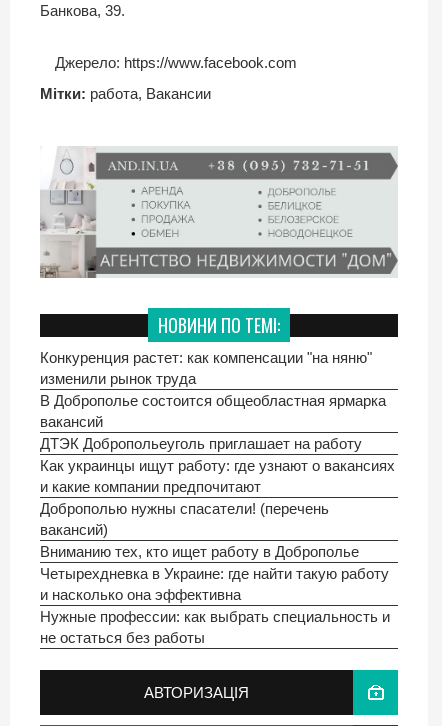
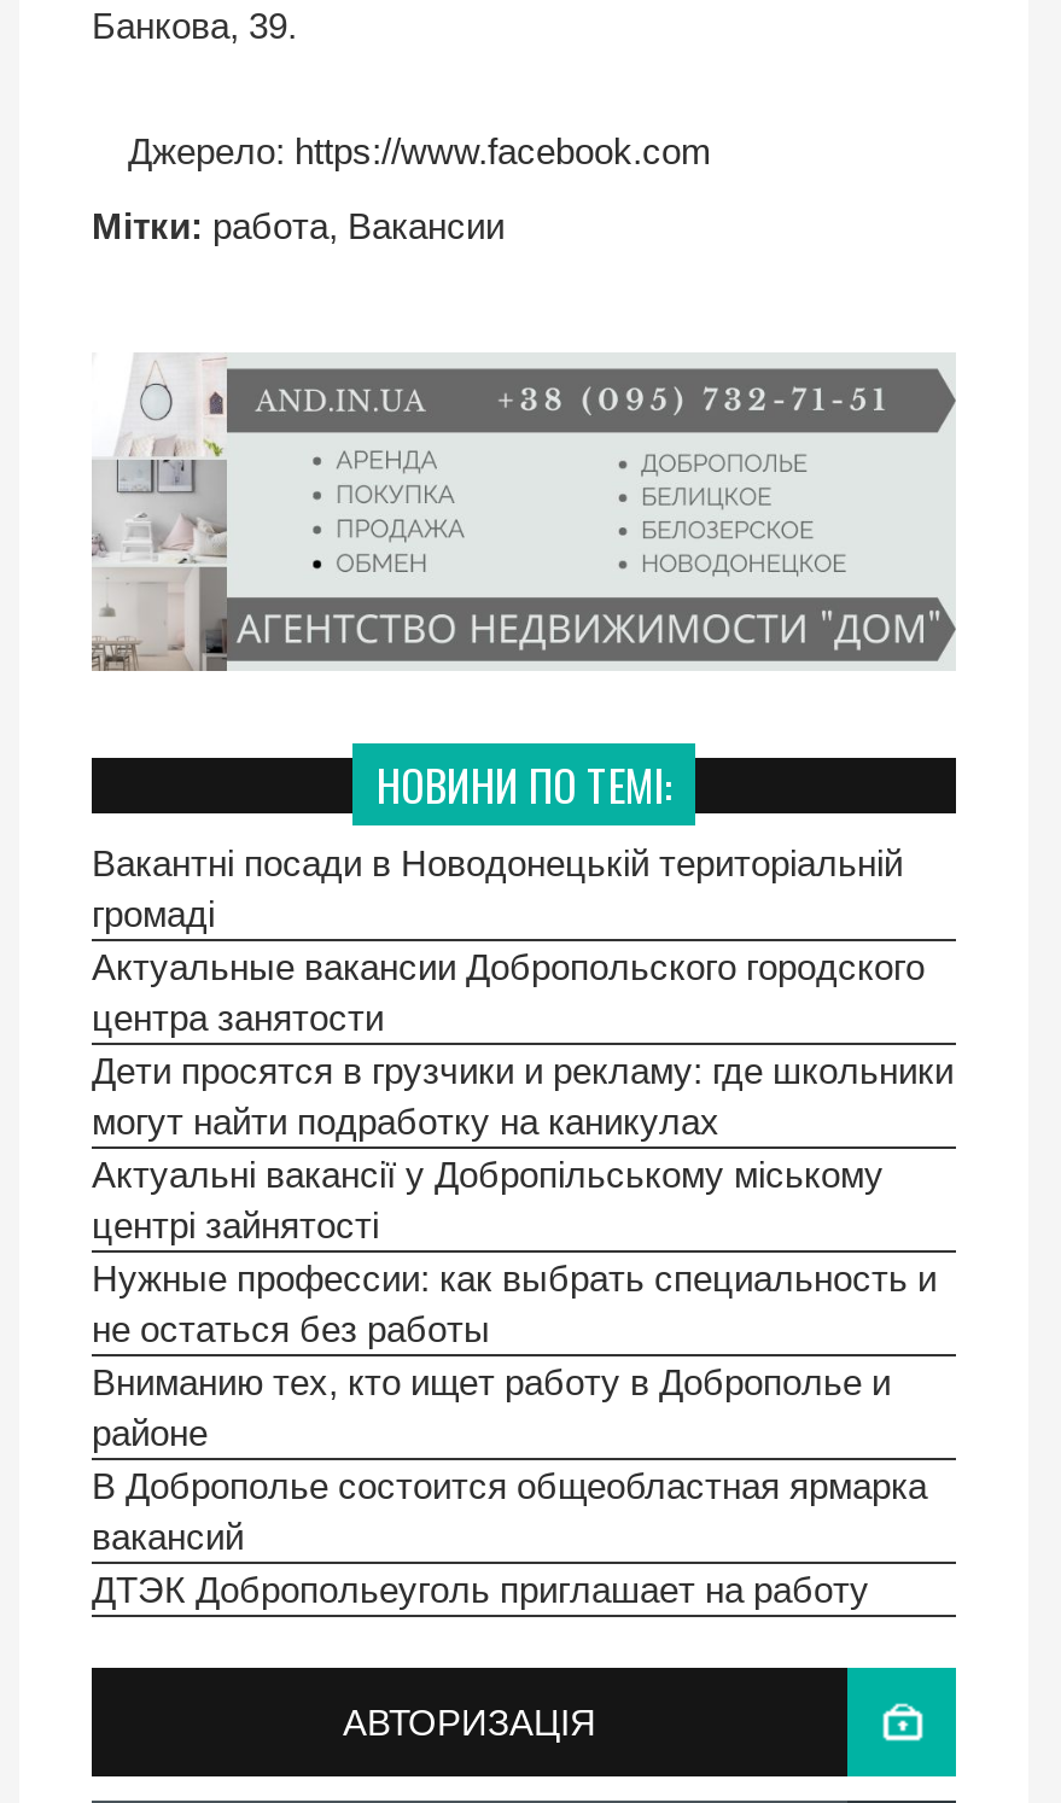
[40,349,372,387] Конкуренция растет: как компенсации "на няню" | изменили рынок труда -> [92,843,954,1454] Вакантні посади в Новодонецькій територіальній | громаді | Актуальные вакансии Добропольского городского | центра занятости | Дети просятся в грузчики и рекламу: где школьники | могут найти подработку на каникулах | Актуальні вакансії у Добропільському міському | центрі зайнятості | Вниманию тех, кто ищет работу в Доброполье и | районе
moved [40,392,386,452] -> [92,1466,927,1611]: В Доброполье состоится общеобластная ярмарка | вакансий | ДТЭК Добропольеуголь приглашает на работу
[40,457,395,603] Как украинцы ищут работу: где узнают о вакансиях | и какие компании предпочитают | Доброполью нужны спасатели! (перечень | вакансий) | Вниманию тех, кто ищет работу в Доброполье | Четырехдневка в Украине: где найти такую работу | и насколько она эффективна -> none
moved [40,608,390,646] -> [92,1258,937,1350]: Нужные профессии: как выбрать специальность и | не остаться без работы

